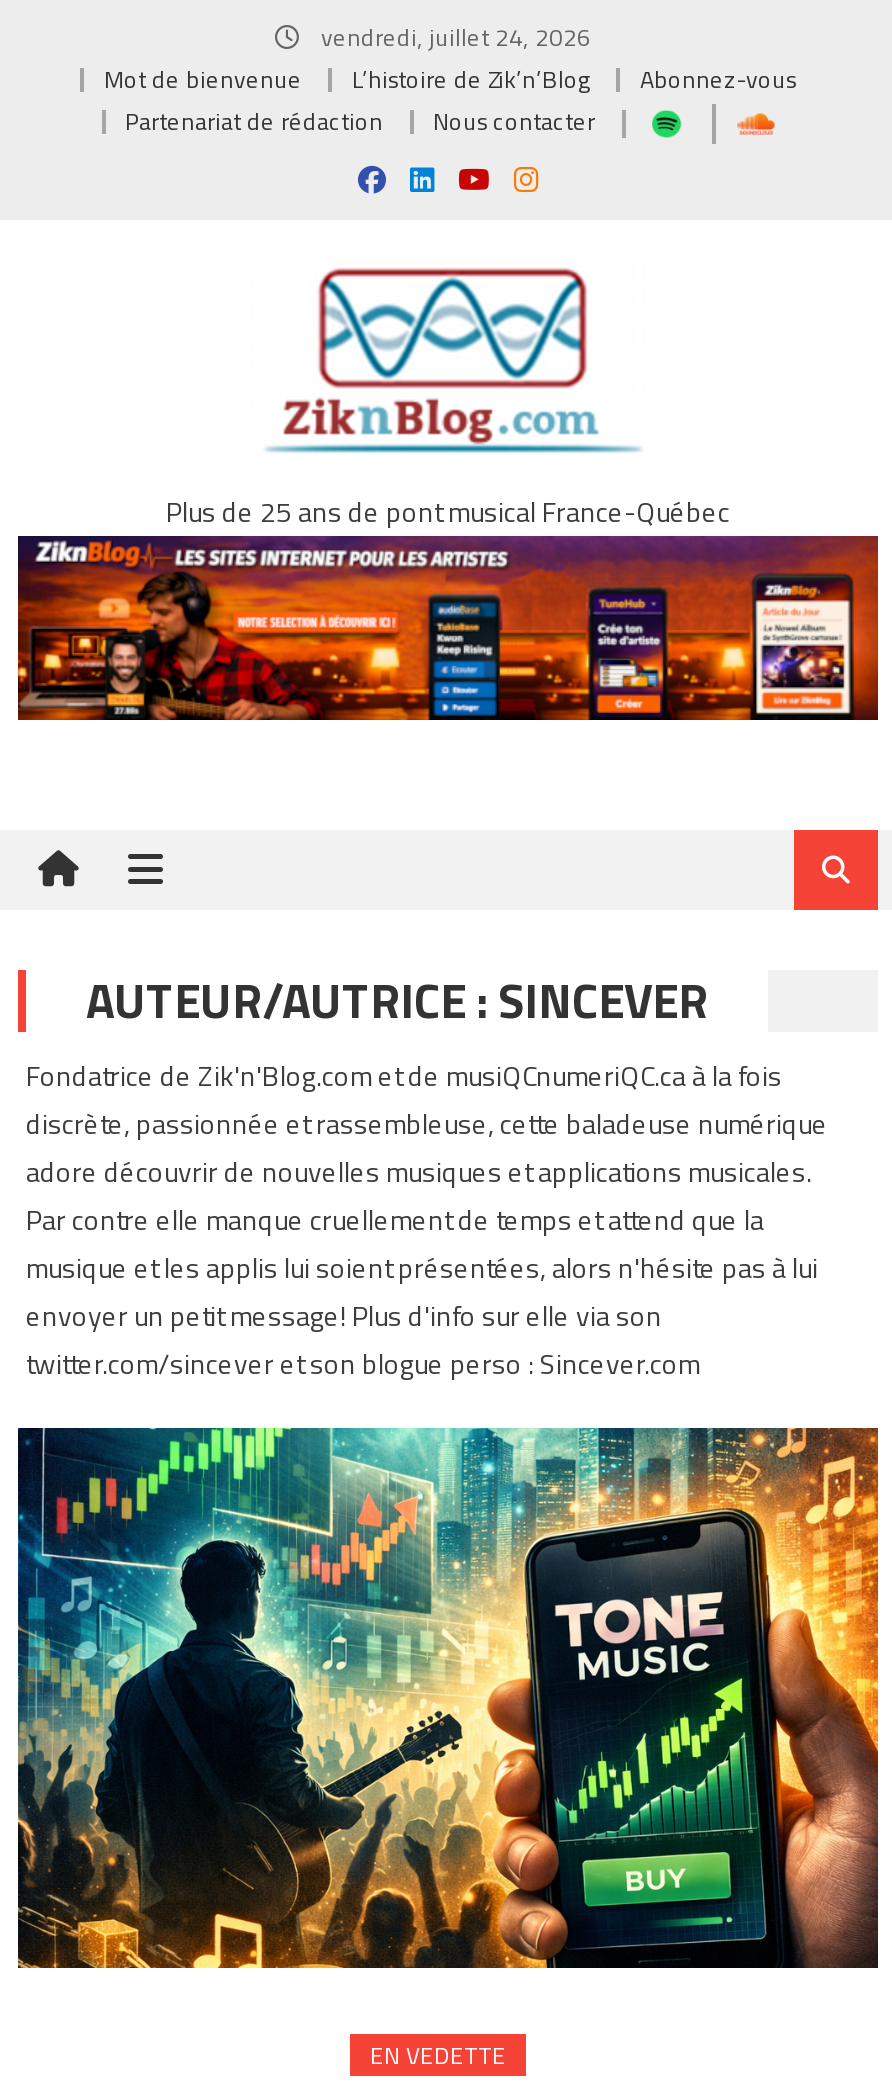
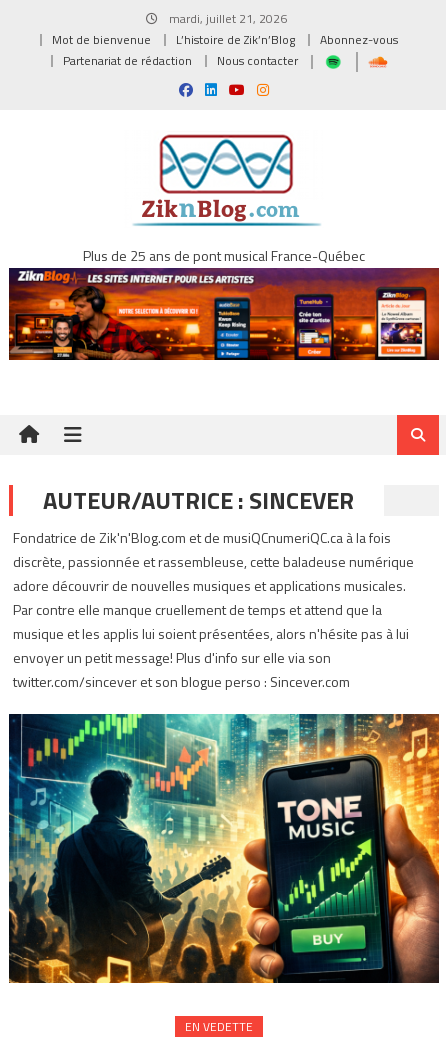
[315,18,591,56] vendredi, juillet 24, 2026 -> [166,9,287,28] mardi, juillet 21, 2026

